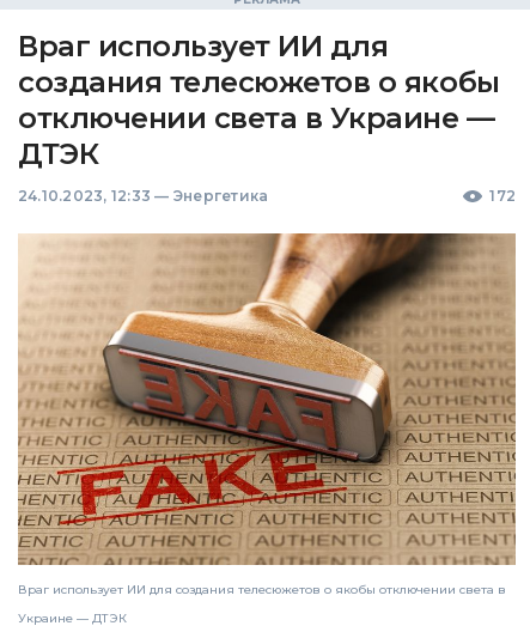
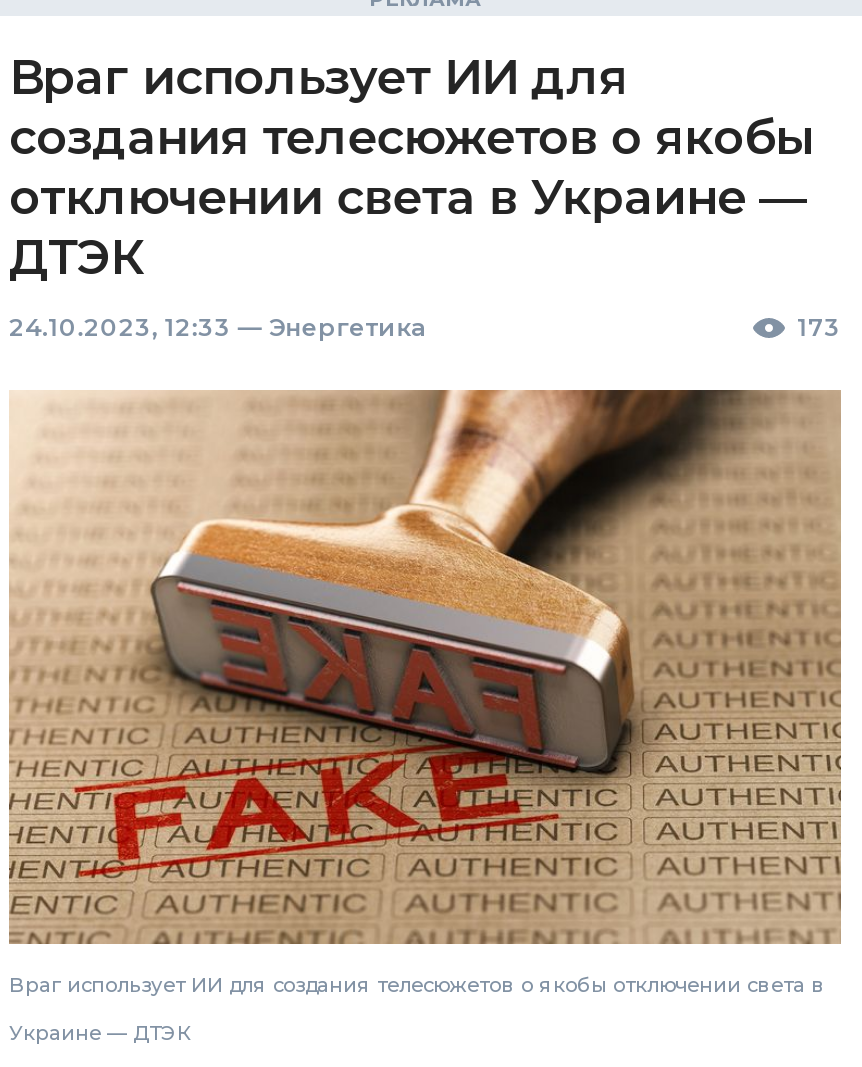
[490,187,516,205] 172 -> [798,312,841,342] 173

